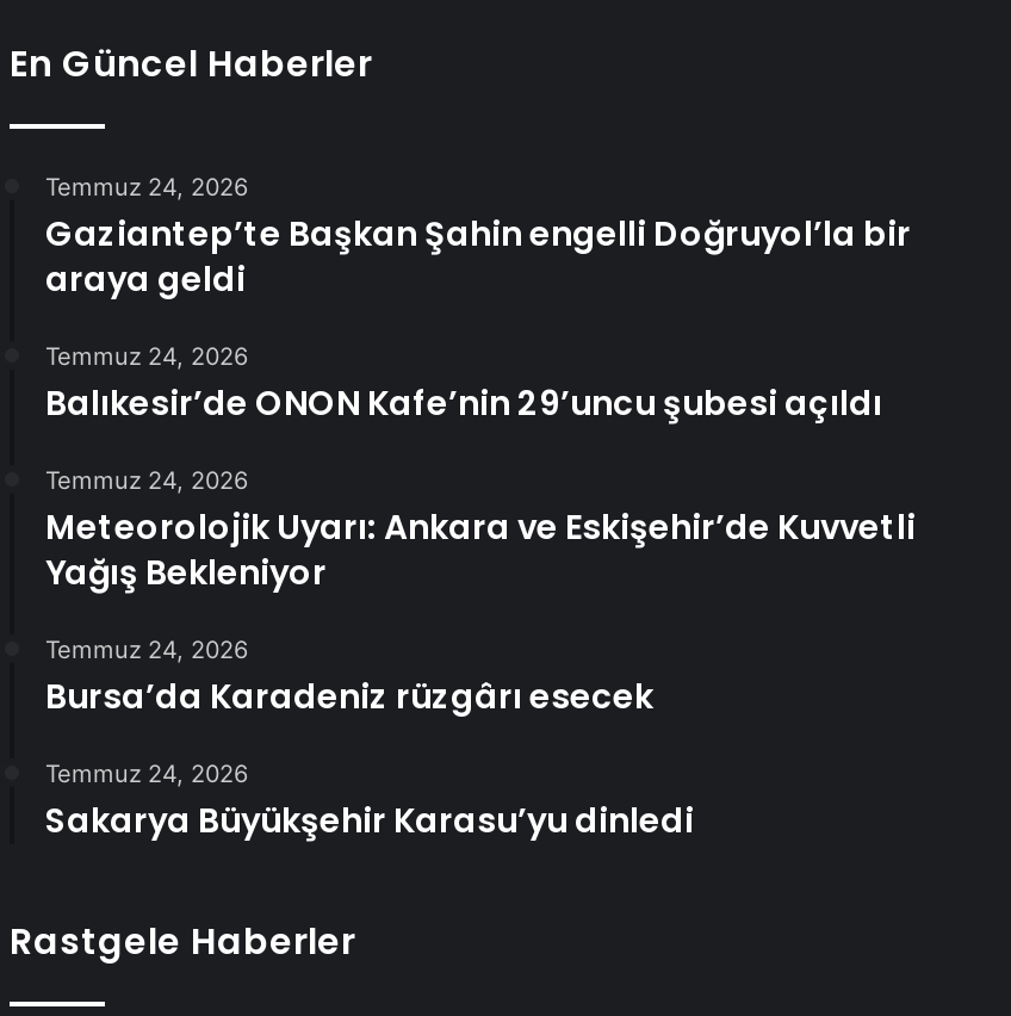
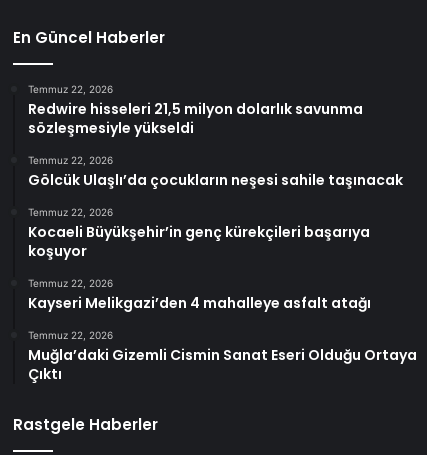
[45,172,911,303] Temmuz 24, 2026 | Gaziantep’te Başkan Şahin engelli Doğruyol’la bir | araya geldi -> [28,83,363,138] Temmuz 22, 2026 | Redwire hisseleri 21,5 milyon dolarlık savunma | sözleşmesiyle yükseldi
[45,341,882,427] Temmuz 24, 2026 | Balıkesir’de ONON Kafe’nin 29’uncu şubesi açıldı -> [28,154,403,190] Temmuz 22, 2026 | Gölcük Ulaşlı’da çocukların neşesi sahile taşınacak
[45,465,916,596] Temmuz 24, 2026 | Meteorolojik Uyarı: Ankara ve Eskişehir’de Kuvvetli | Yağış Bekleniyor -> [28,206,370,261] Temmuz 22, 2026 | Kocaeli Büyükşehir’in genç kürekçileri başarıya | koşuyor
[45,635,653,721] Temmuz 24, 2026 | Bursa’da Karadeniz rüzgârı esecek -> [28,277,371,313] Temmuz 22, 2026 | Kayseri Melikgazi’den 4 mahalleye asfalt atağı
[45,759,694,845] Temmuz 24, 2026 | Sakarya Büyükşehir Karasu’yu dinledi -> [28,329,417,384] Temmuz 22, 2026 | Muğla’daki Gizemli Cismin Sanat Eseri Olduğu Ortaya | Çıktı

